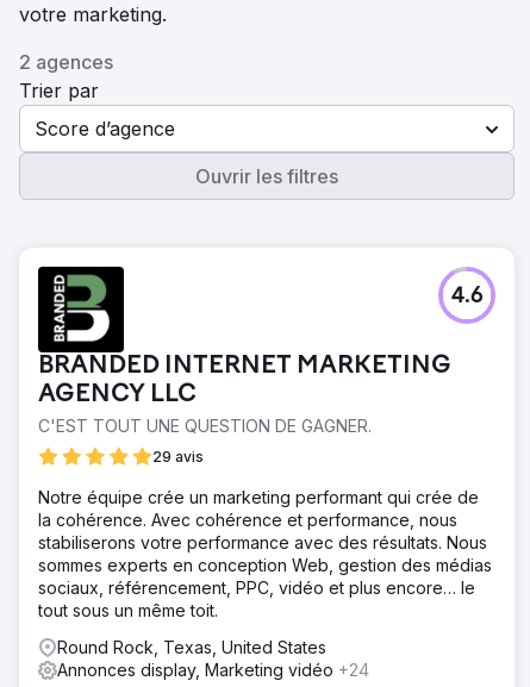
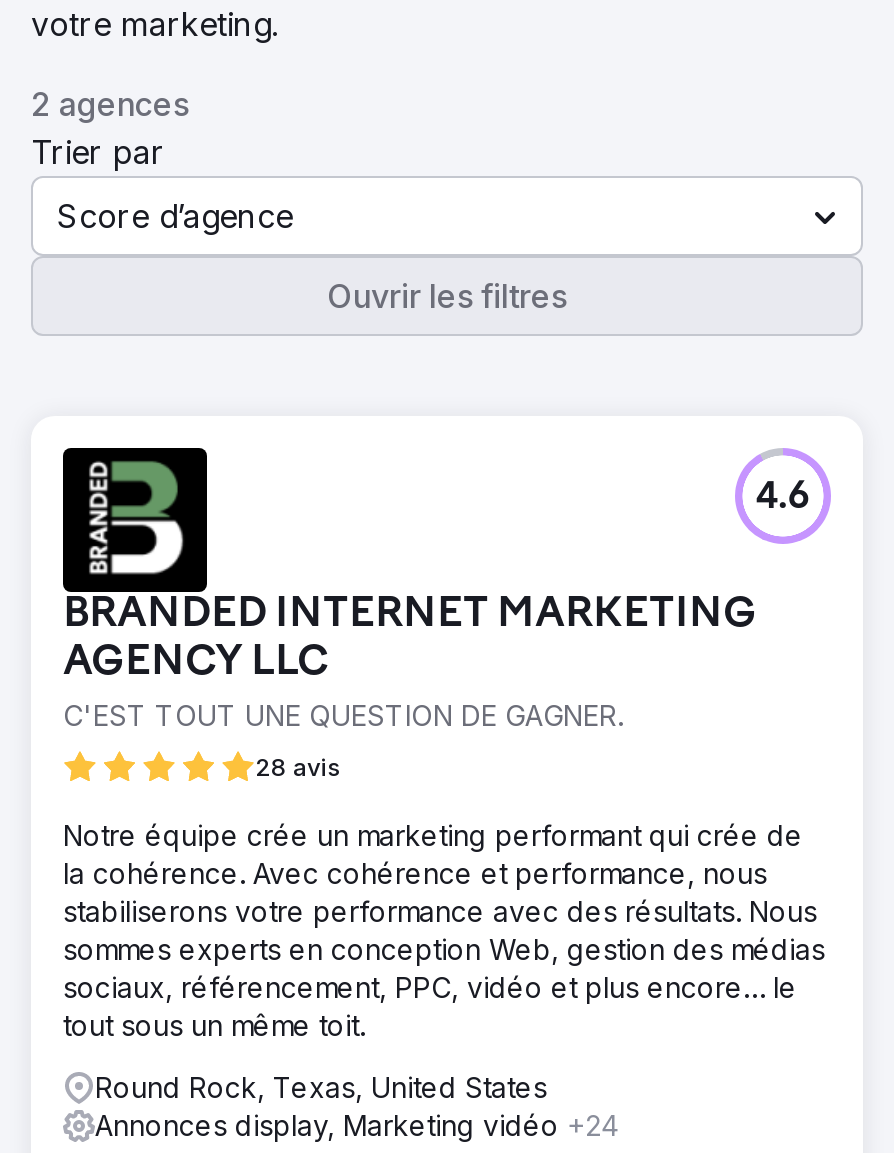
[152,448,204,466] 29 avis -> [255,752,341,782] 28 avis

